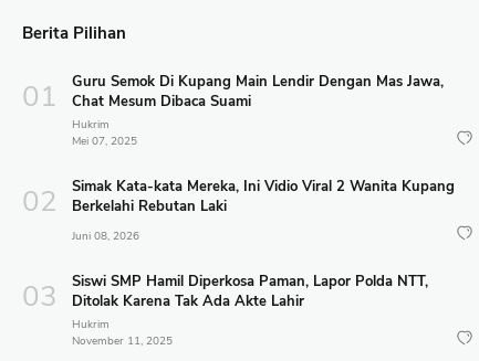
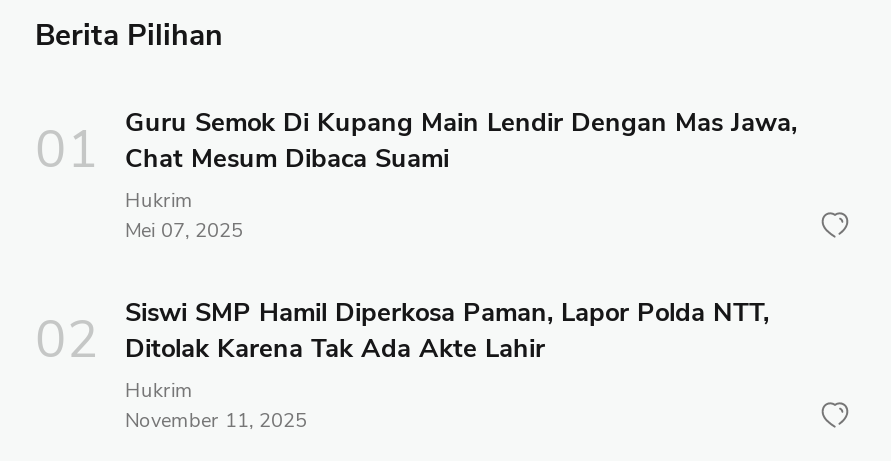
[72,177,455,244] Simak Kata-kata Mereka, Ini Vidio Viral 2 Wanita Kupang | Berkelahi Rebutan Laki | Juni 08, 2026 -> none

